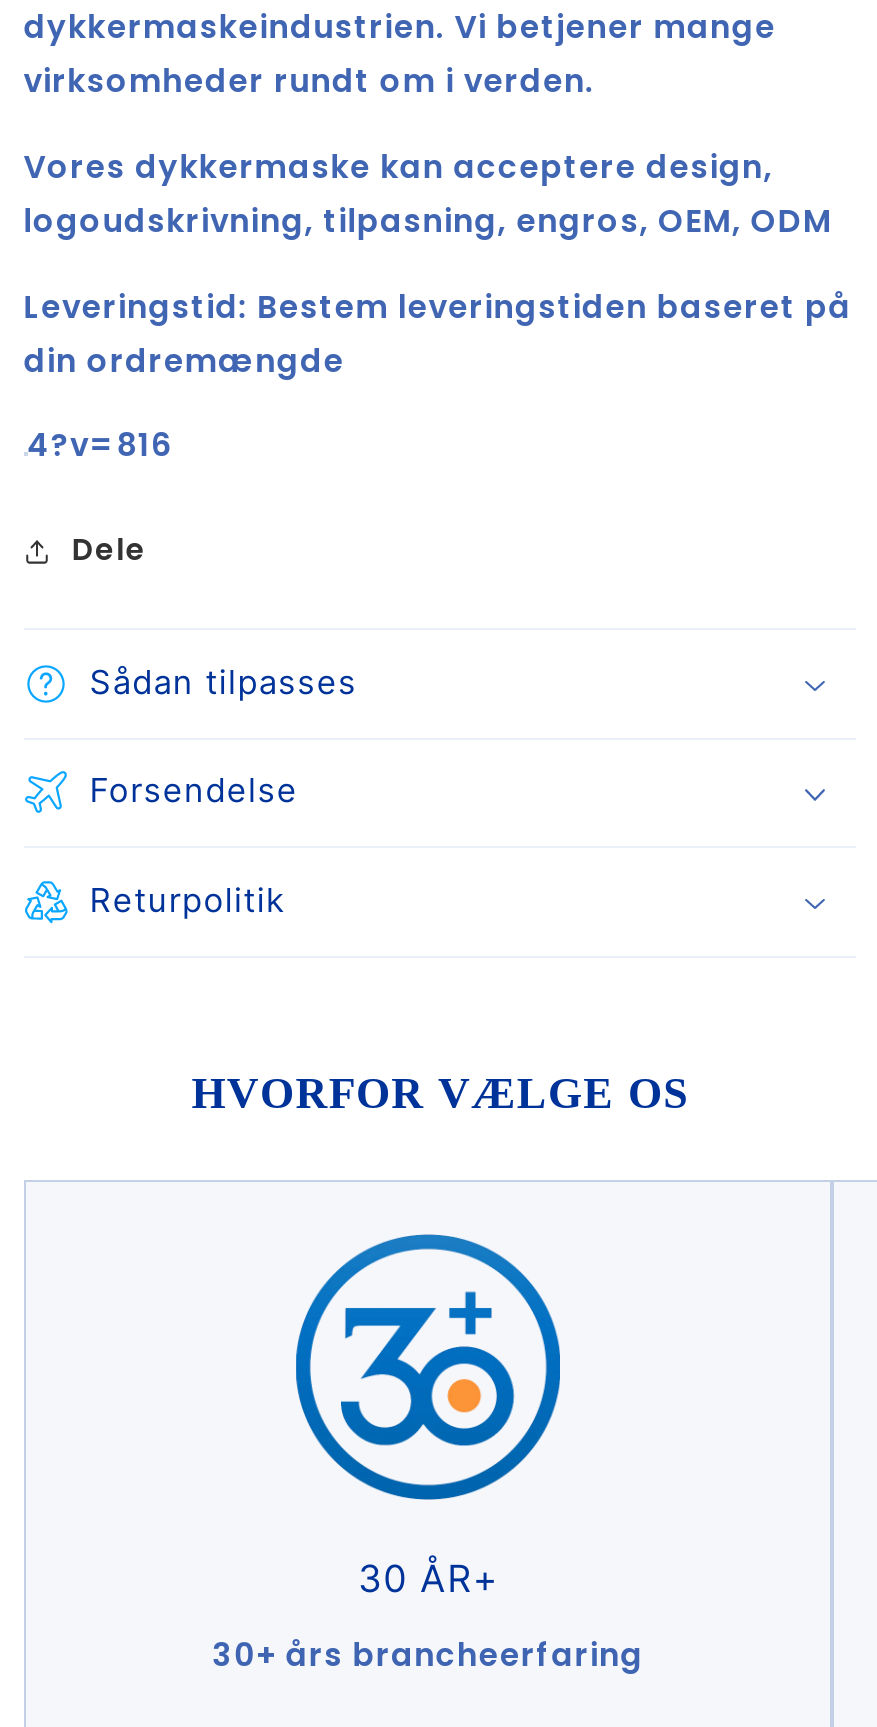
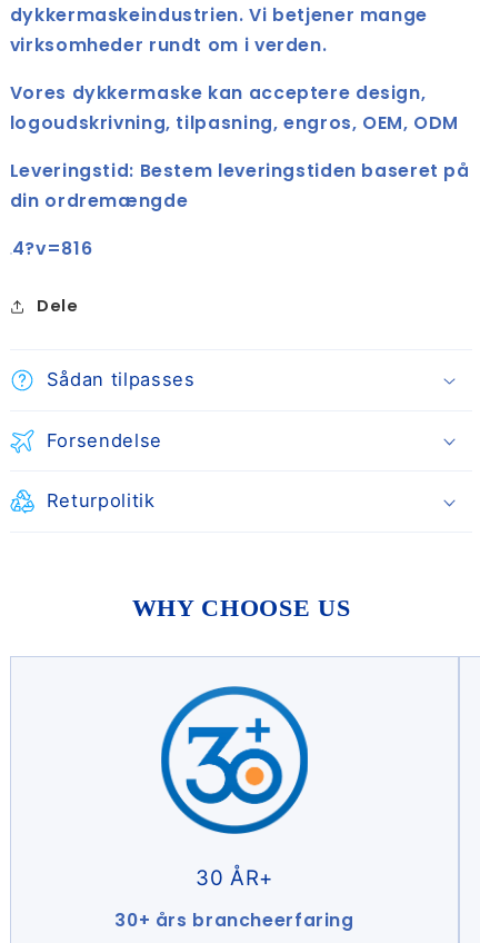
[191,1068,689,1118] HVORFOR VÆLGE OS -> [132,594,350,622] WHY CHOOSE US

